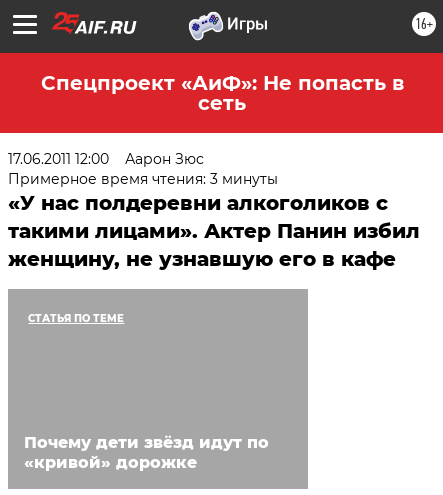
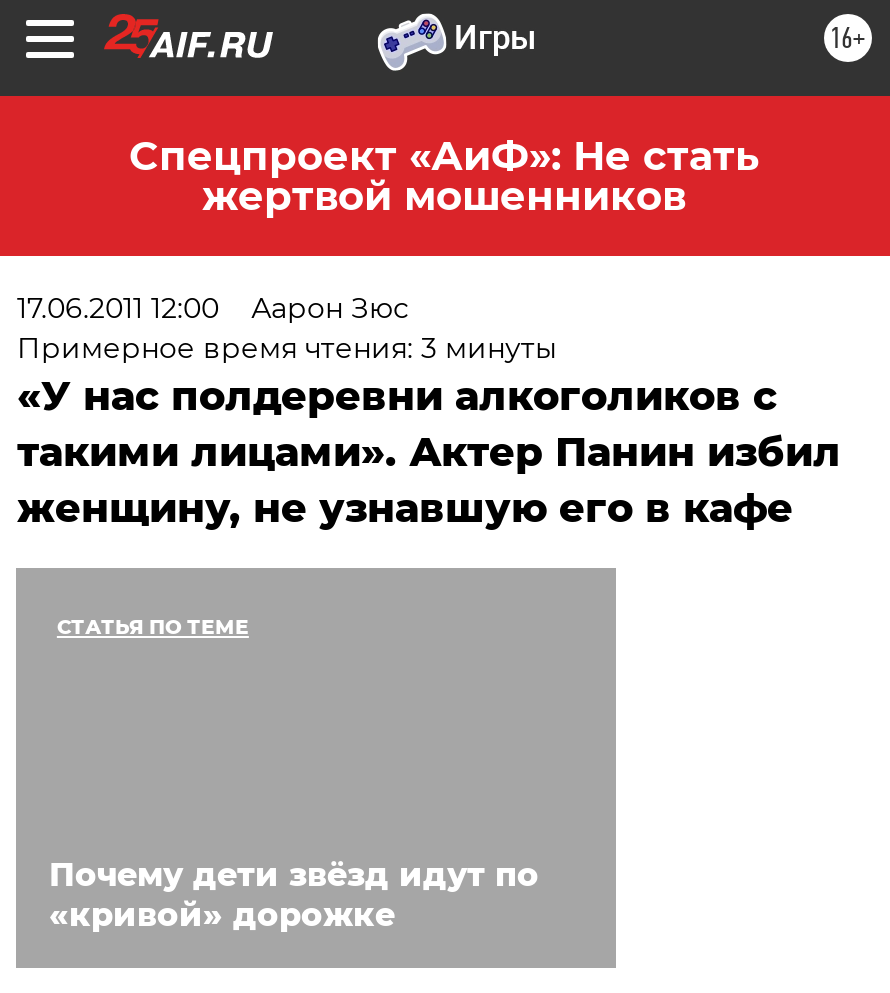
[40,71,403,115] Спецпроект «АиФ»: Не попасть в | сеть -> [129,132,759,220] Спецпроект «АиФ»: Не стать | жертвой мошенников

